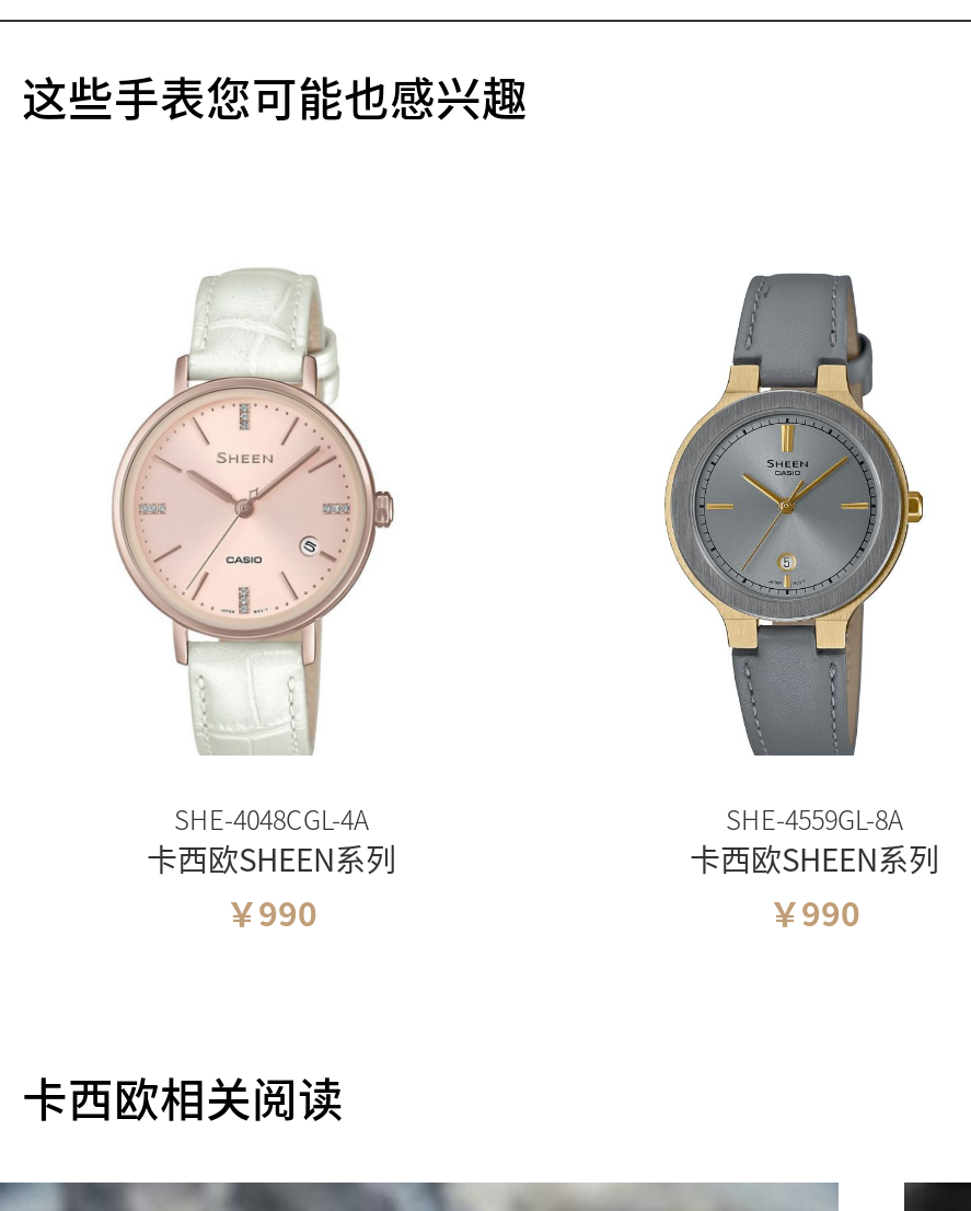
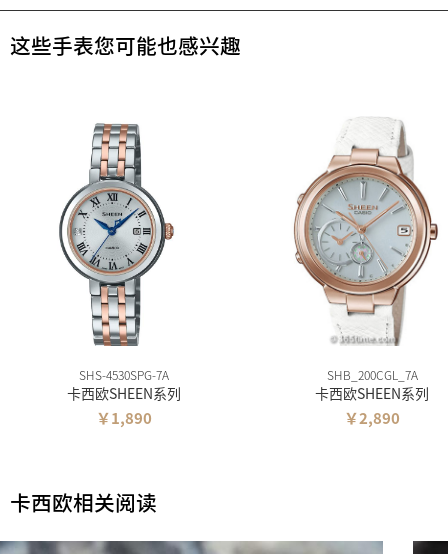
[109,267,396,839] [image] | SHE-4048CGL-4A -> [51,122,180,384] [image] | SHS-4530SPG-7A
[644,258,959,839] [image] | SHE-4559GL-8A -> [293,118,439,384] [image] | SHB_200CGL_7A
[226,889,317,937] ￥990 -> [96,407,152,429] ￥1,890
[768,889,860,937] ￥990 -> [344,407,400,429] ￥2,890

